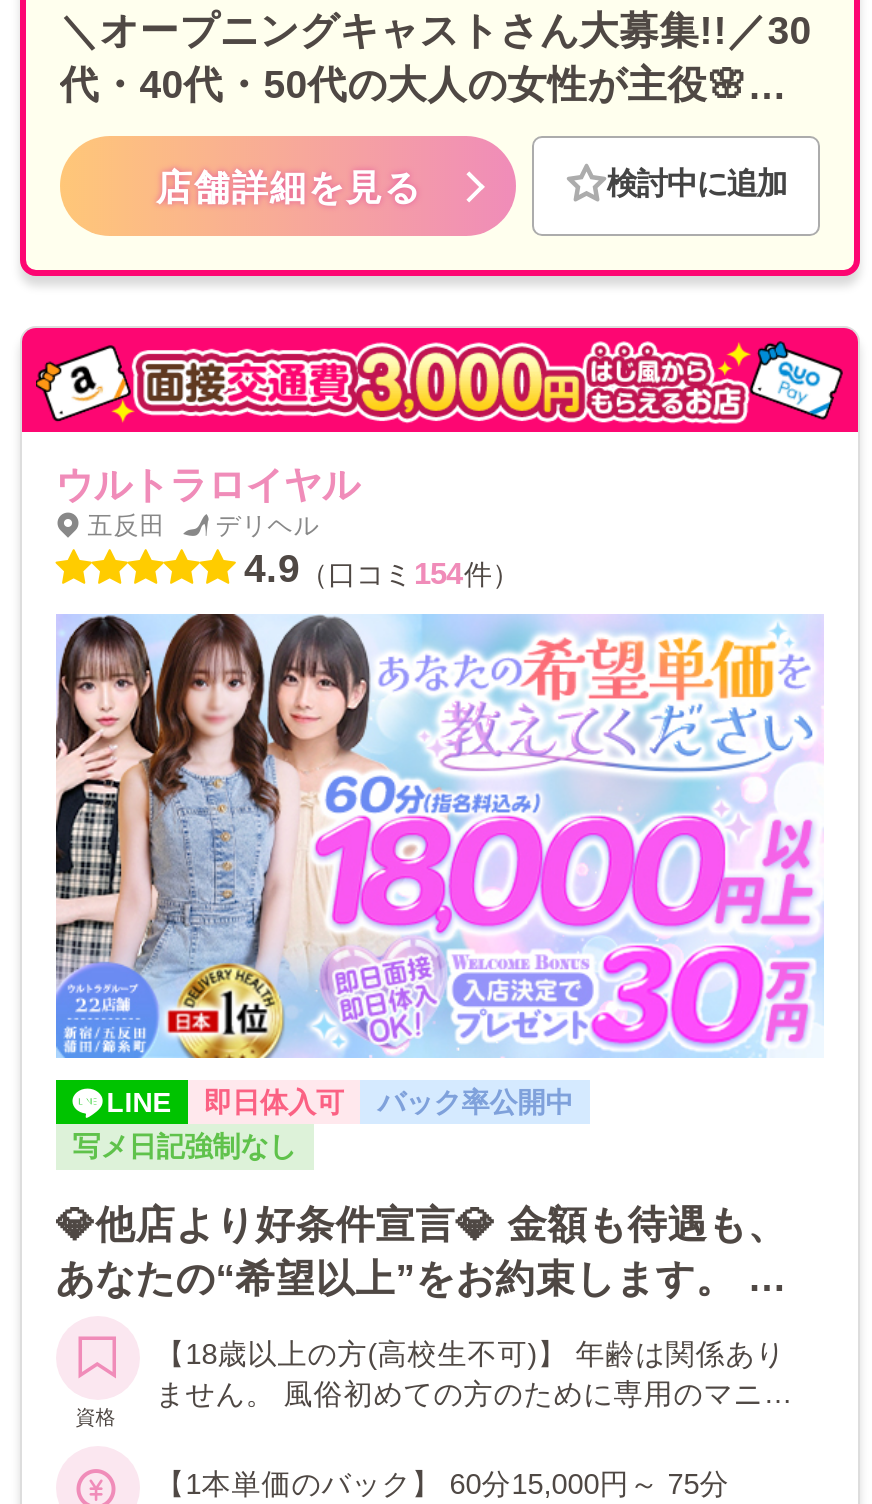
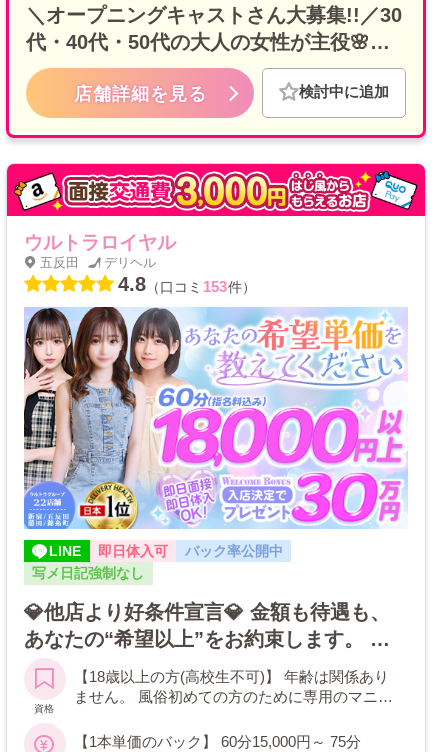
[244,546,520,590] 4.9（口コミ154件） -> [118,273,256,295] 4.8（口コミ153件）

